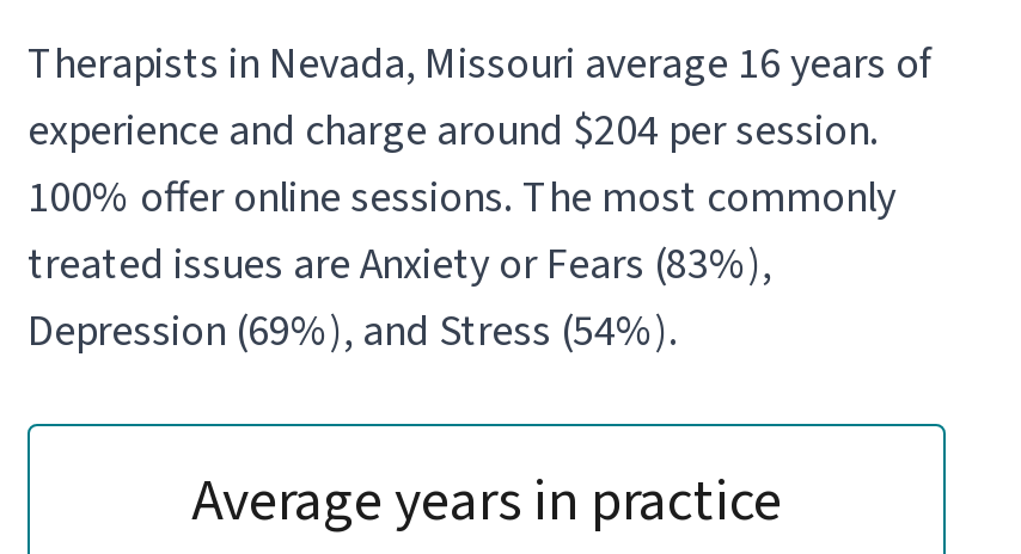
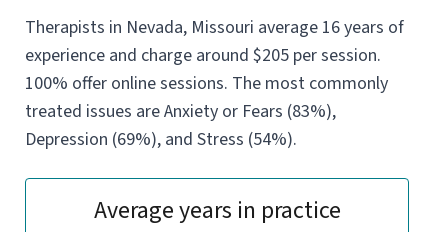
[27,102,879,162] experience and charge around $204 per session. -> [25,43,381,68] experience and charge around $205 per session.

